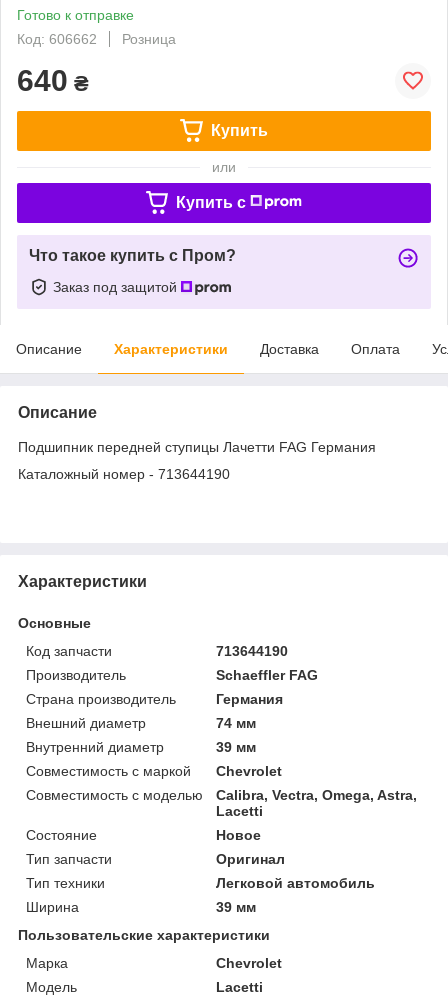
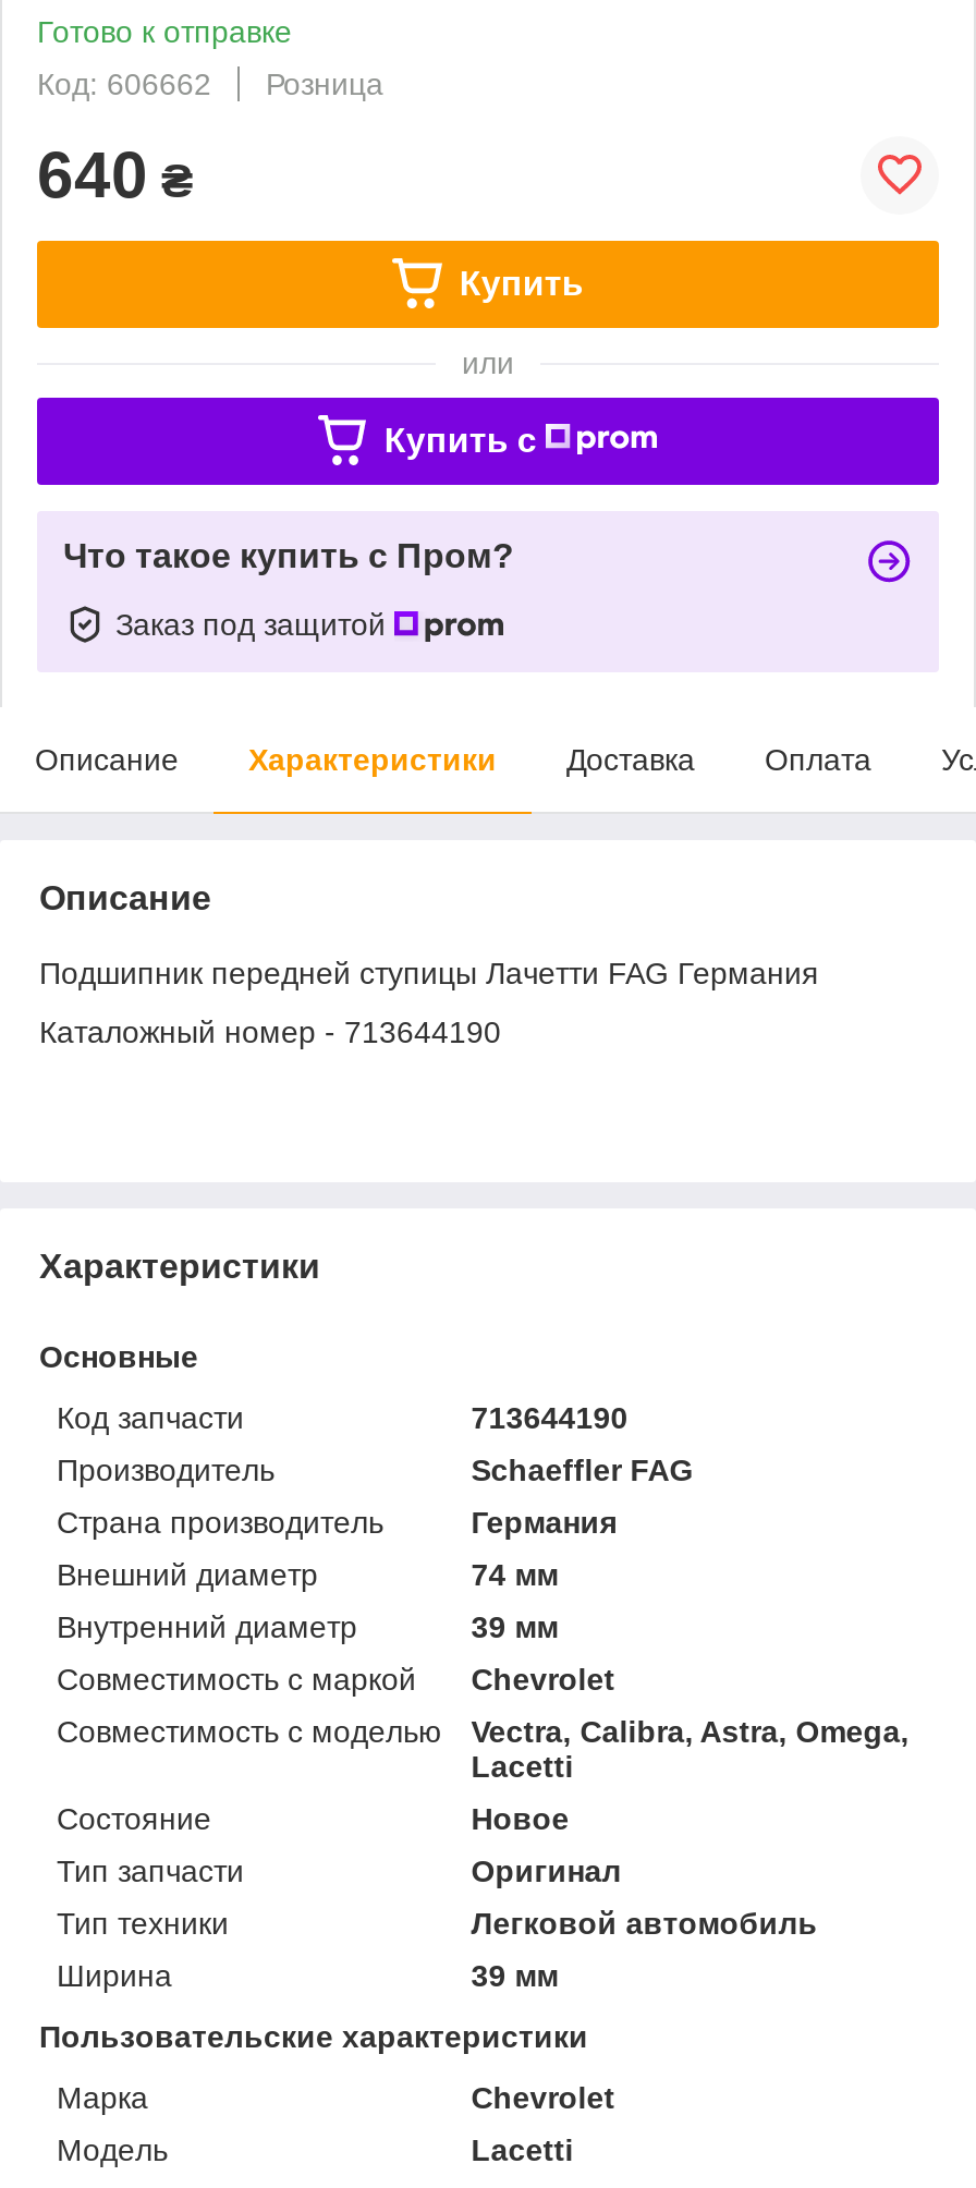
[216,787,417,803] Calibra, Vectra, Omega, Astra, -> [471,1714,909,1748] Vectra, Calibra, Astra, Omega,

